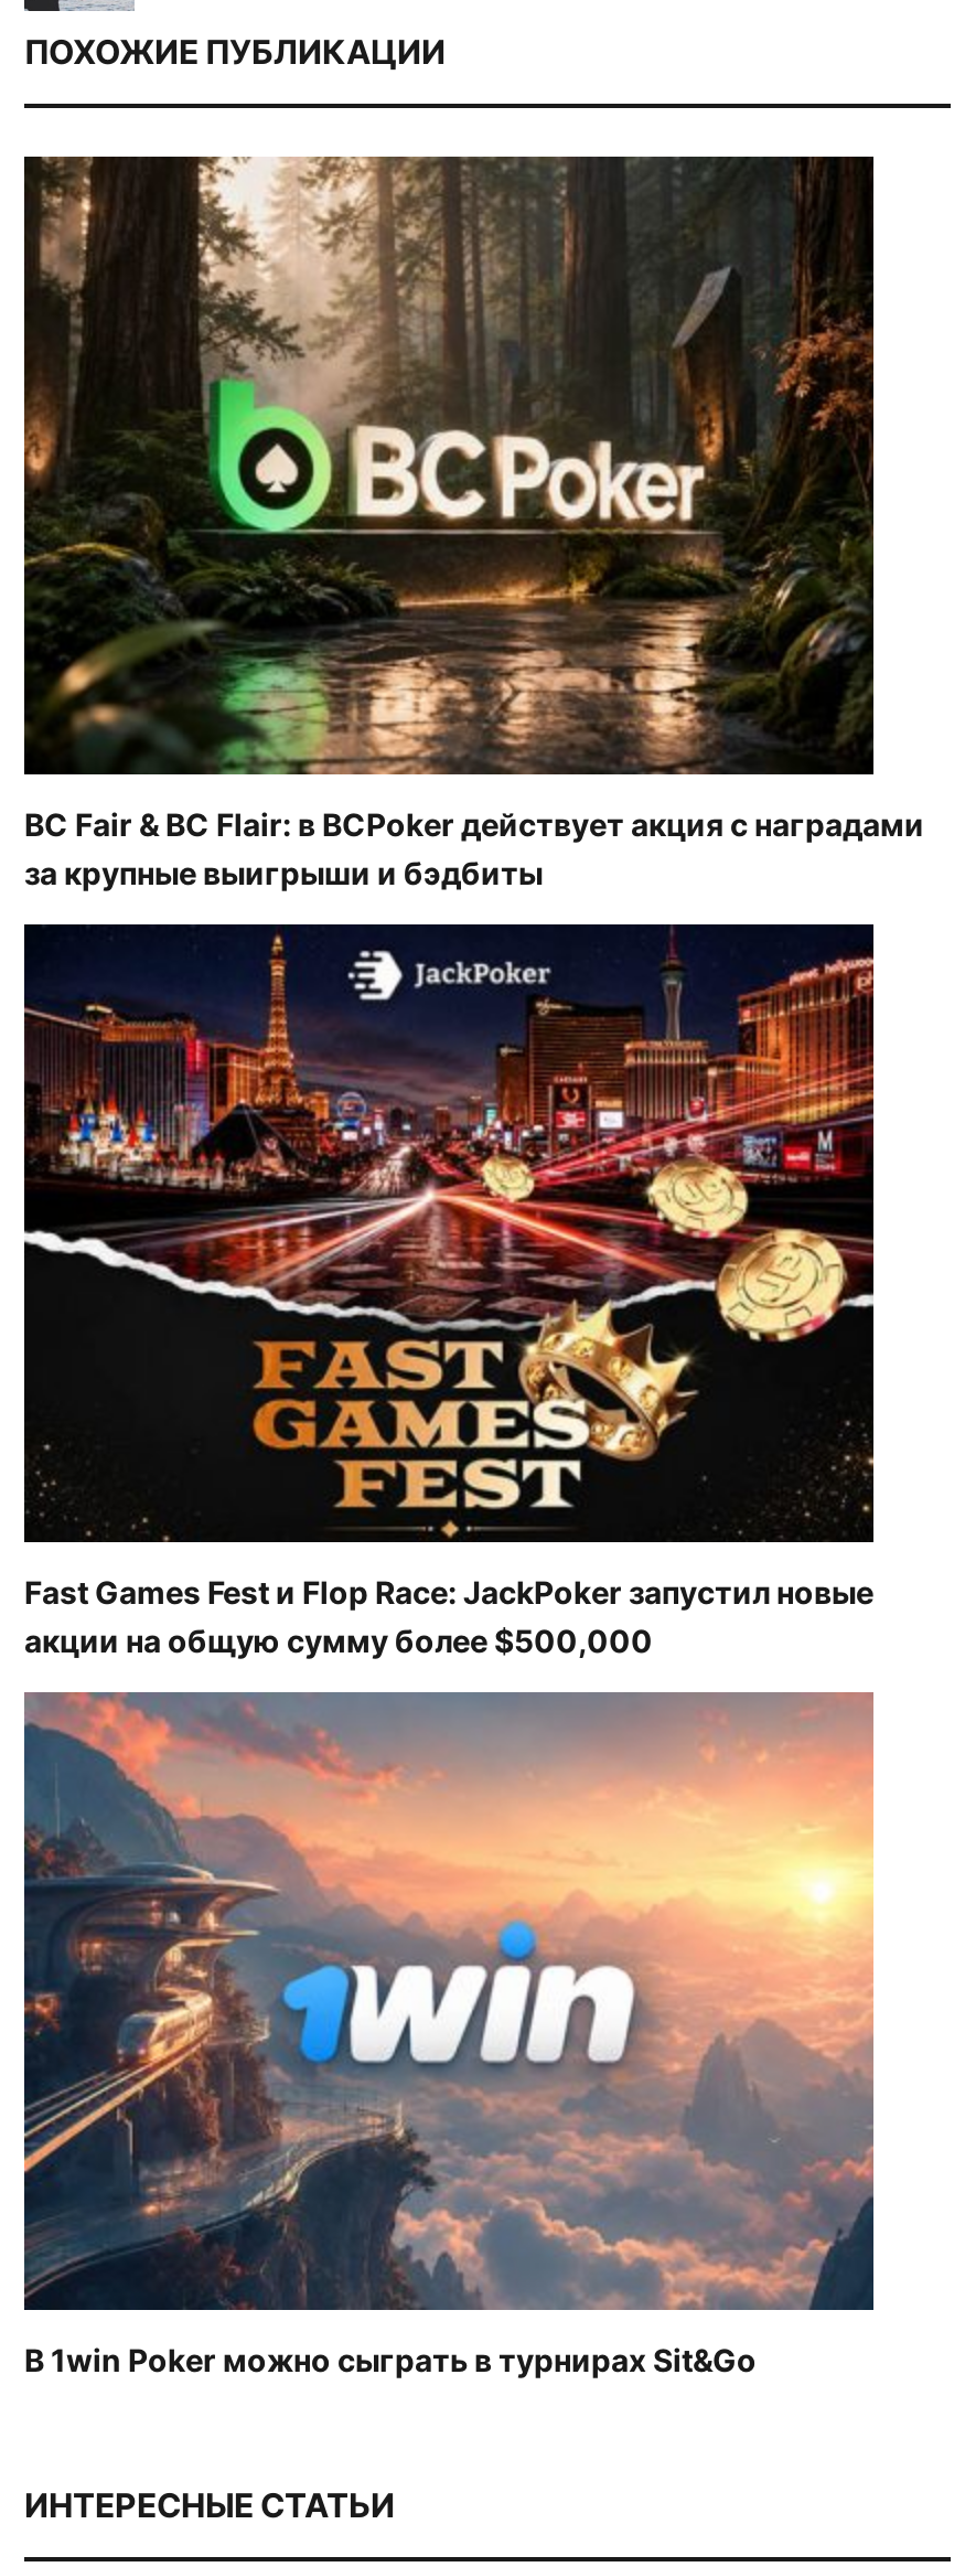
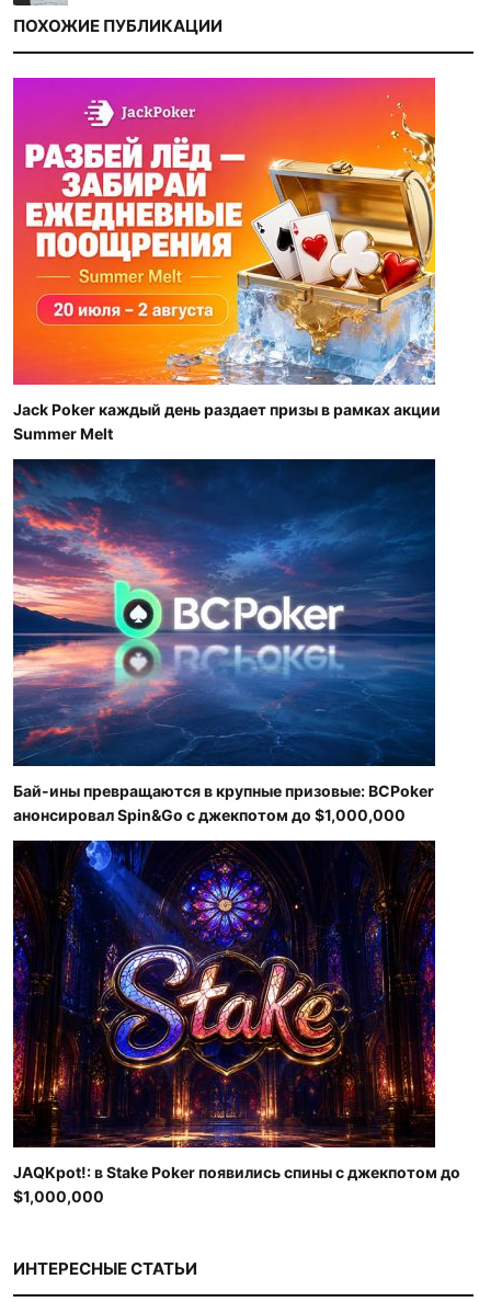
[22,154,924,891] [image] | BC Fair & BC Flair: в BCPoker действует акция с наградами | за крупные выигрыши и бэдбиты -> [12,77,441,443] [image] | Jack Poker каждый день раздает призы в рамках акции | Summer Melt
[22,924,876,1659] [image] | Fast Games Fest и Flop Race: JackPoker запустил новые | акции на общую сумму более $500,000 -> [12,460,436,824] [image] | Бай-ины превращаются в крупные призовые: BCPoker | анонсировал Spin&Go с джекпотом до $1,000,000
[22,1690,873,2378] [image] | В 1win Poker можно сыграть в турнирах Sit&Go -> [12,841,460,1205] [image] | JAQKpot!: в Stake Poker появились спины с джекпотом до | $1,000,000

